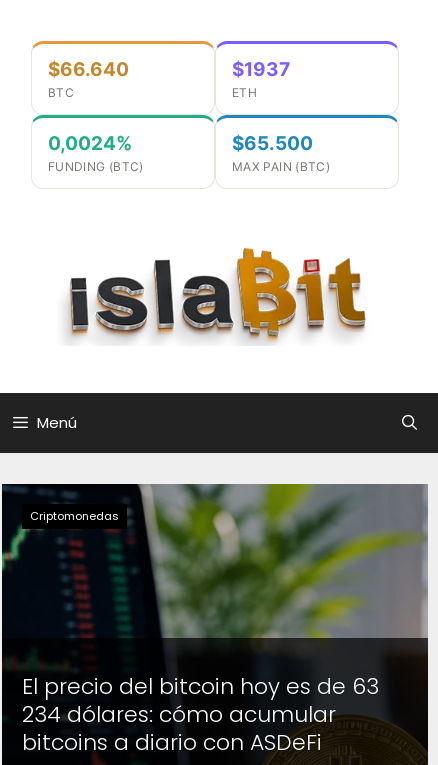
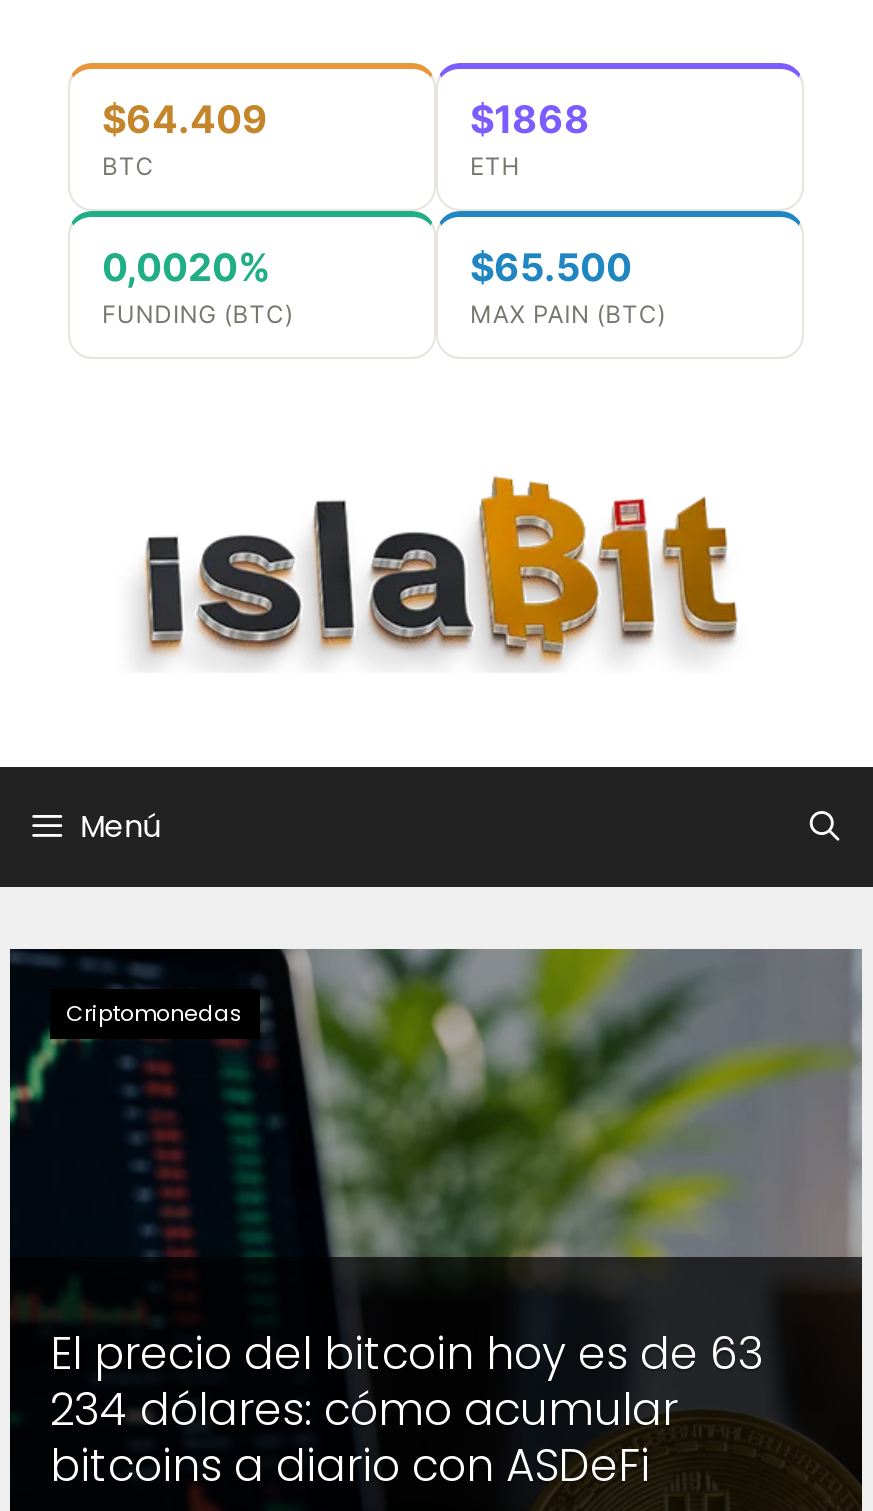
[48,58,129,81] $66.640 -> [102,97,268,143] $64.409
[232,58,290,81] $1937 -> [470,97,590,143] $1868
[48,132,132,155] 0,0024% -> [102,245,270,291] 0,0020%

